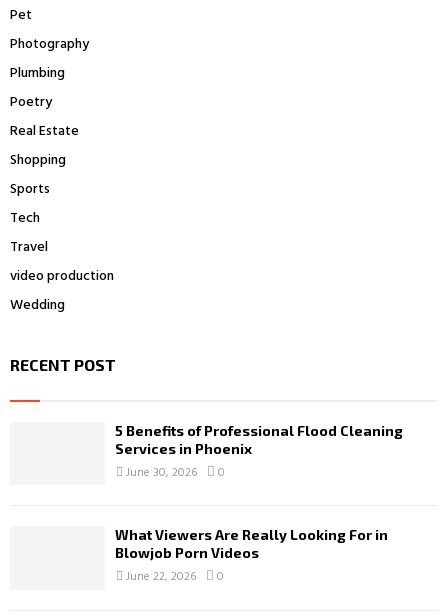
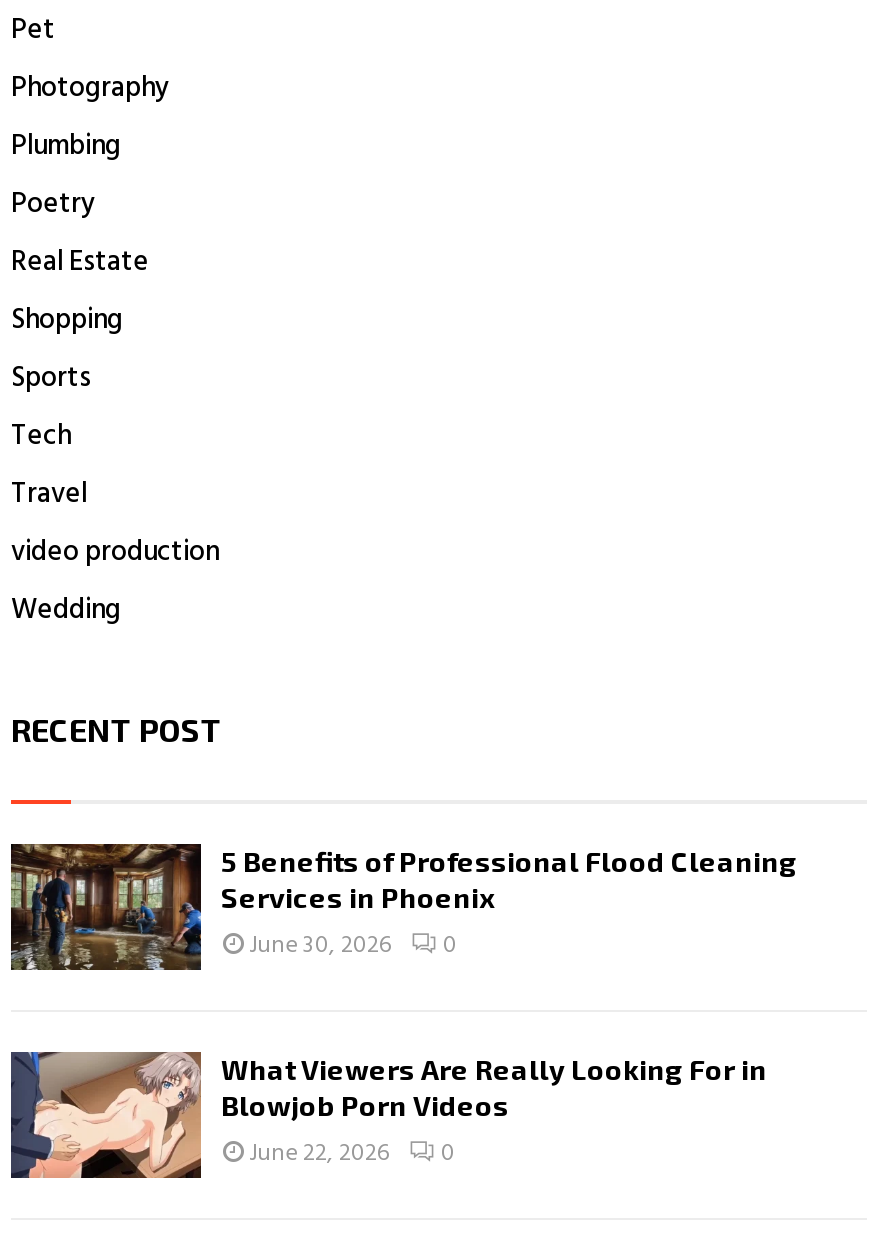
none -> [9,842,203,972] [image]
none -> [9,1050,203,1180] [image]

